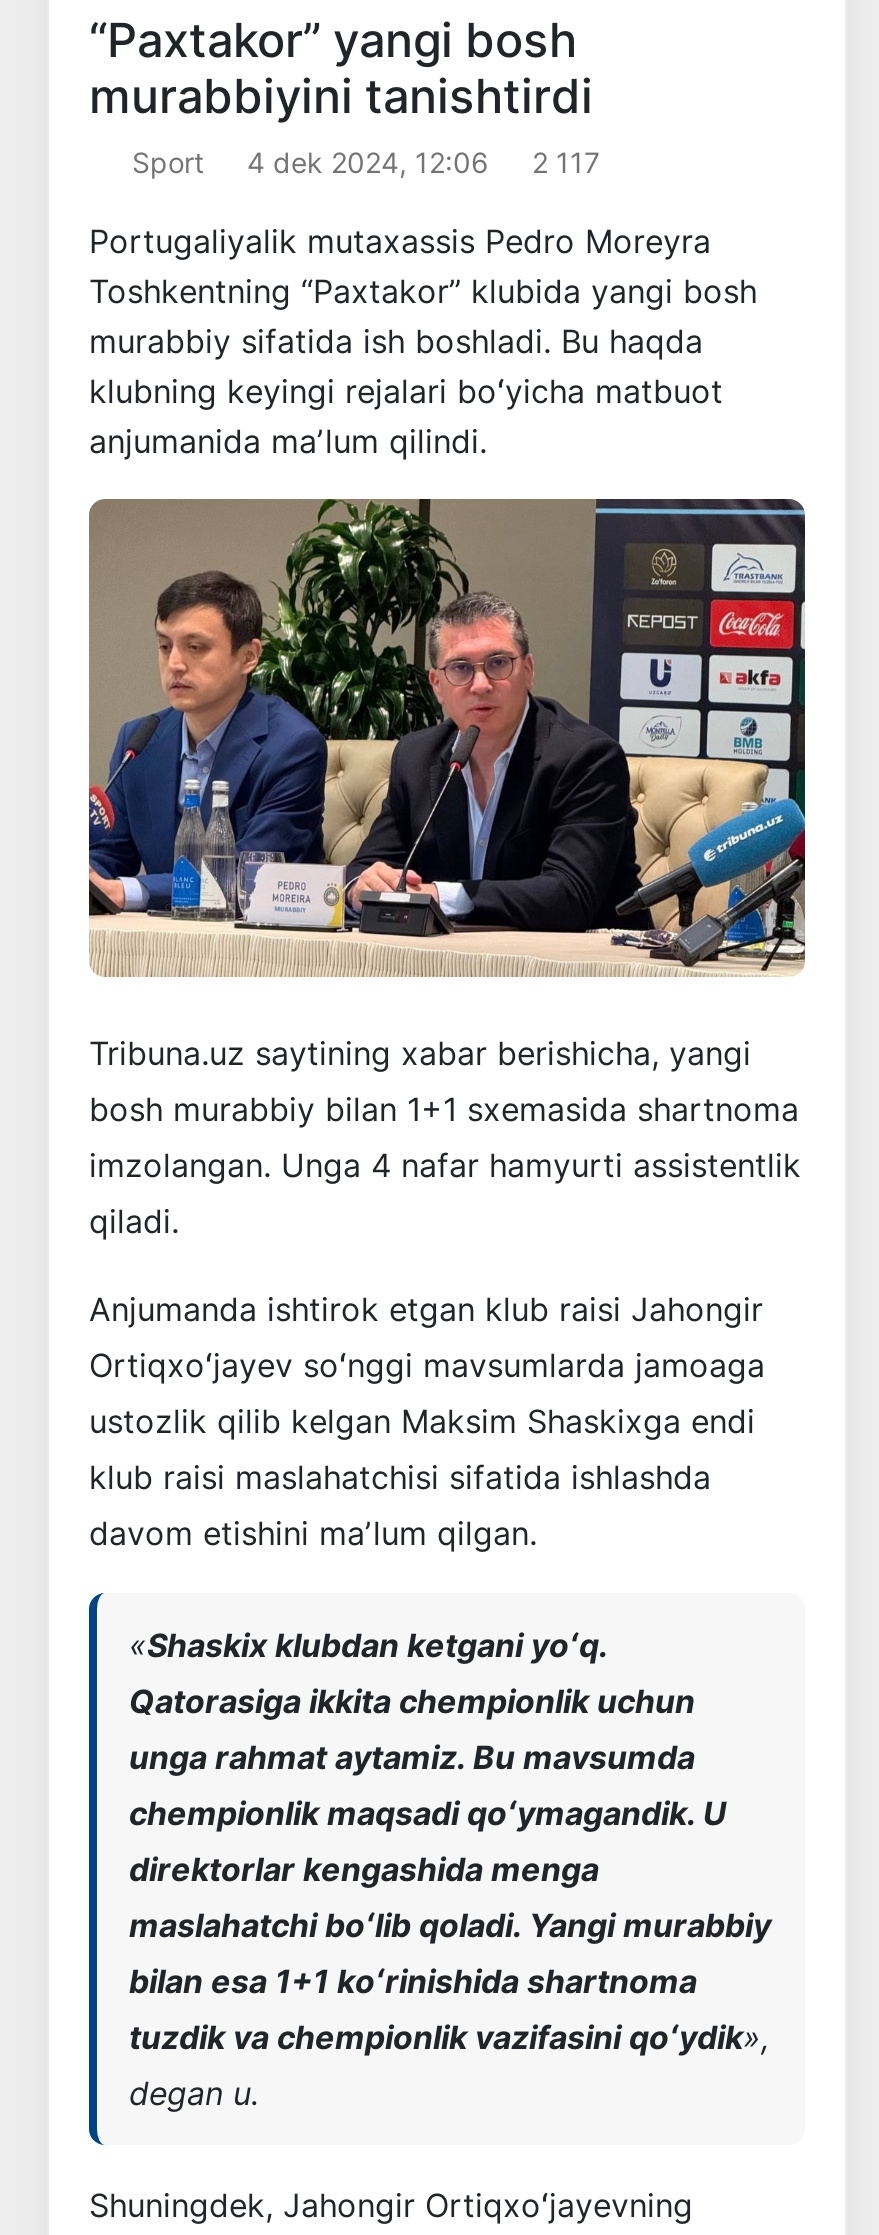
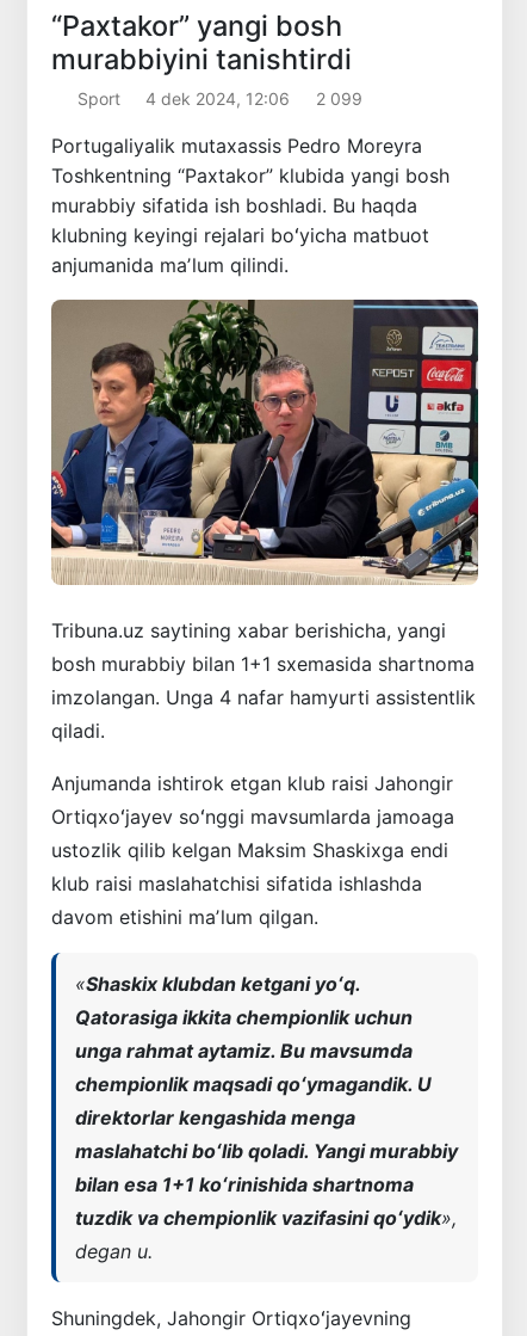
[132,146,600,180] Sport 4 dek 2024, 12:06 2 117 -> [77,89,362,109] Sport 4 dek 2024, 12:06 2 099

